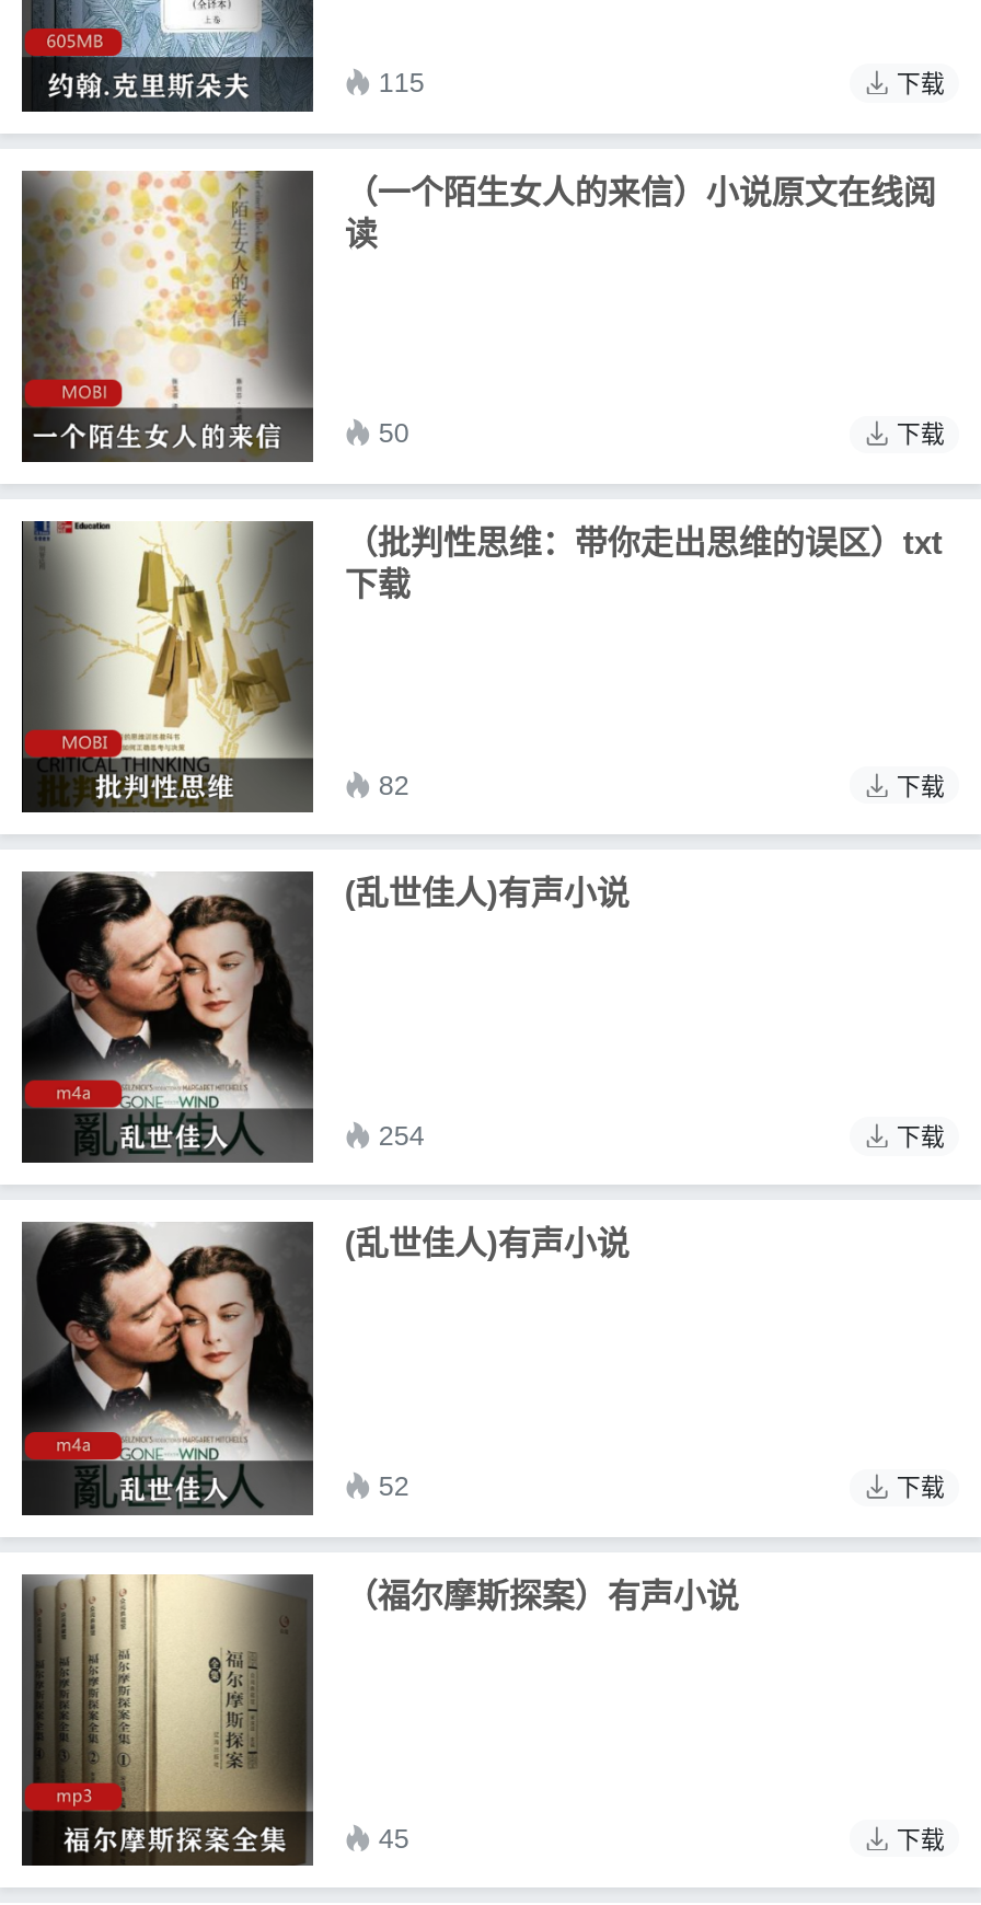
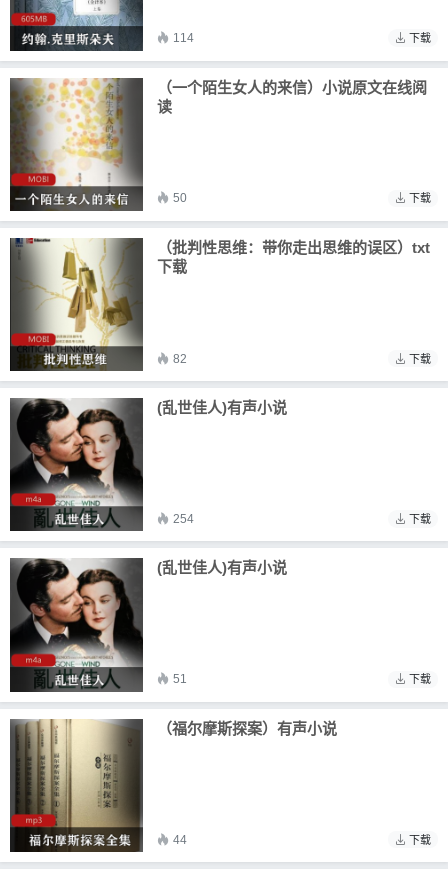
[378,68,424,99] 115 -> [173,31,194,45] 114
[378,1472,409,1503] 52 -> [173,672,187,686] 51
[378,1823,409,1854] 45 -> [173,833,187,847] 44

